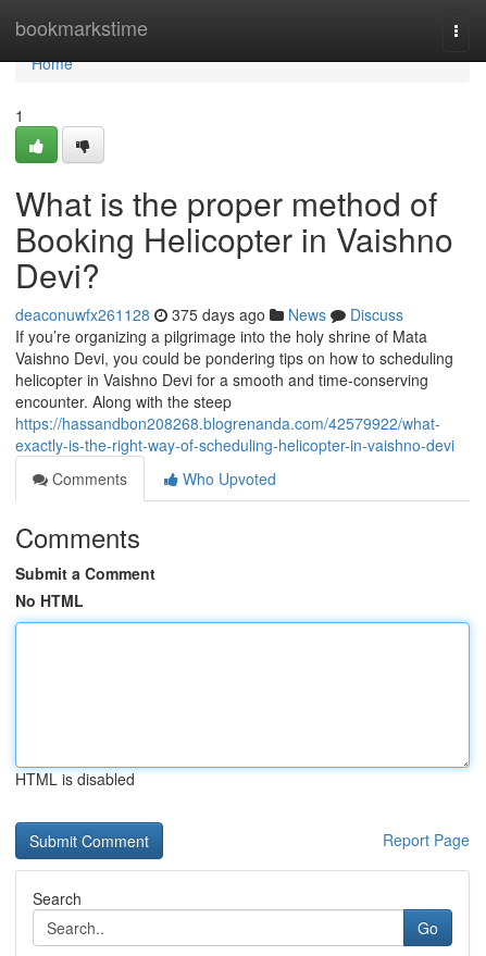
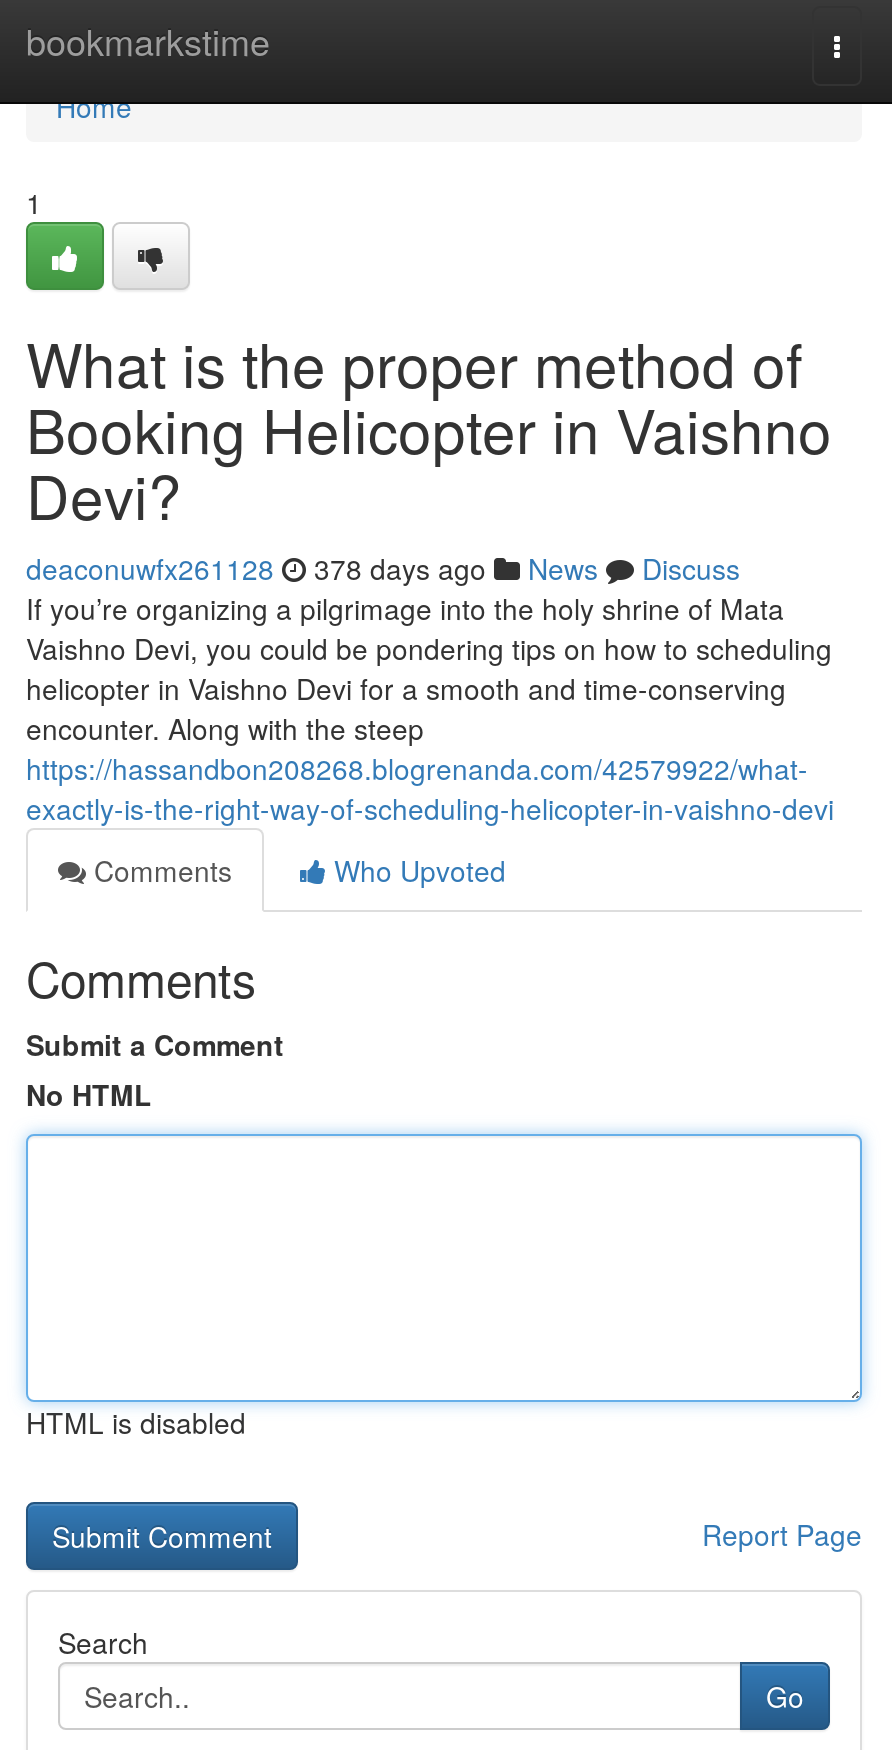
[15,303,403,325] deaconuwfx261128 375 days ago News Discuss -> [26,548,740,588] deaconuwfx261128 378 days ago News Discuss

